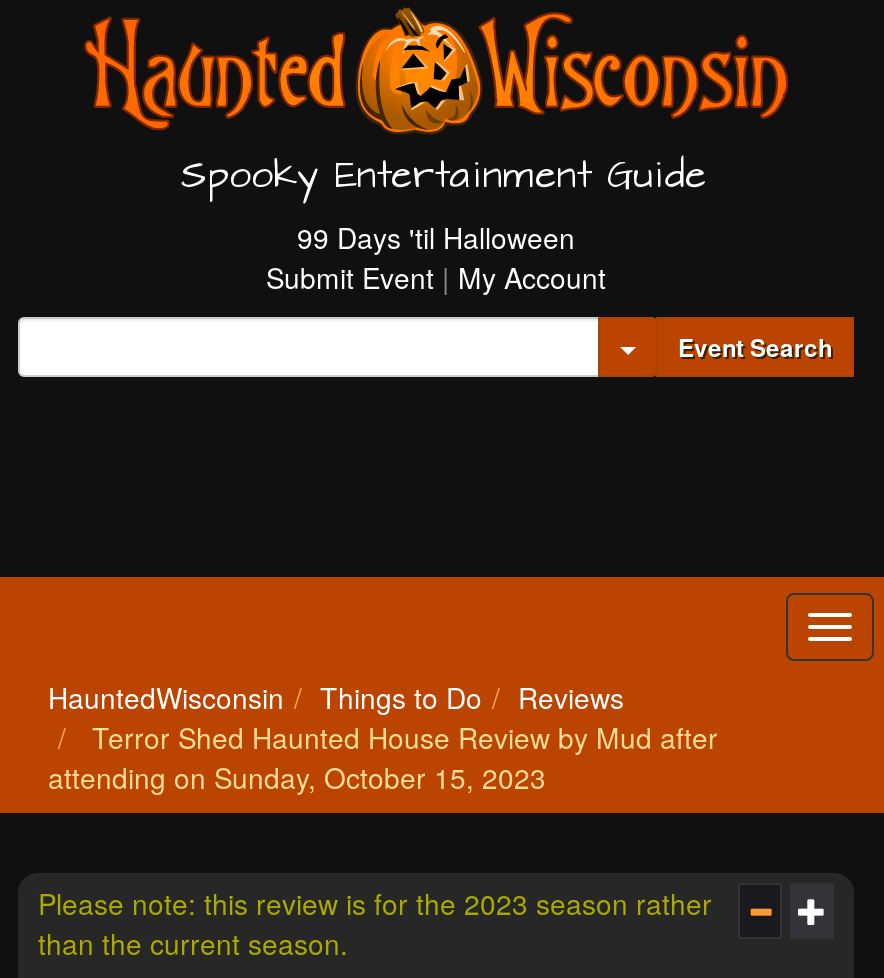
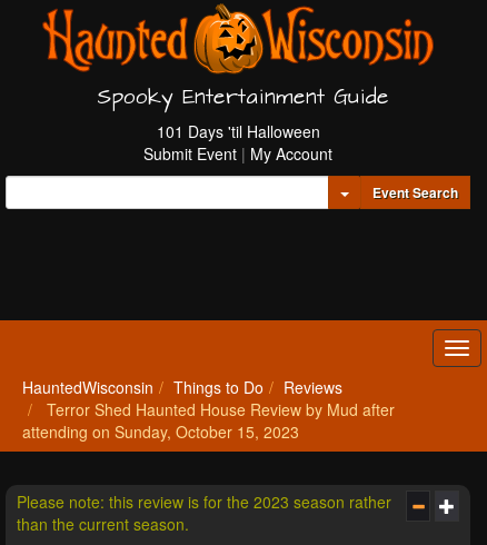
[297,217,575,257] 99 Days 'til Halloween -> [156,120,320,142] 101 Days 'til Halloween

